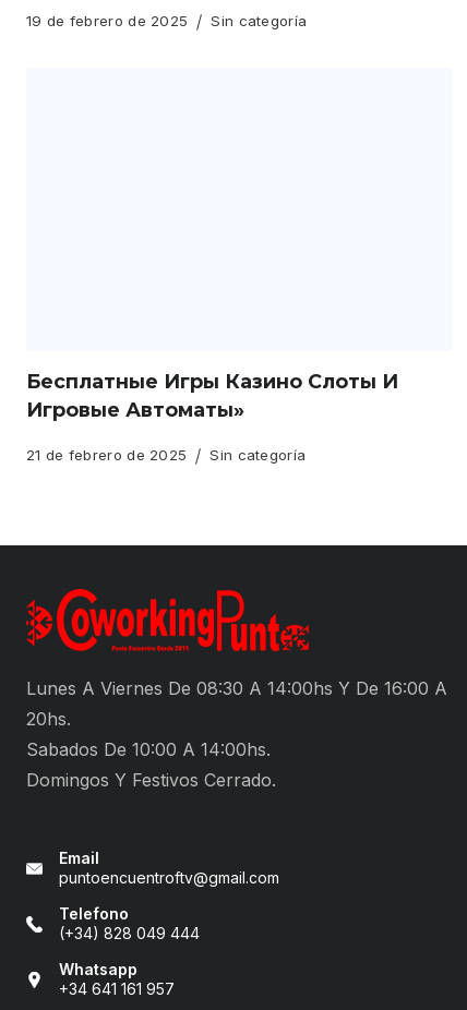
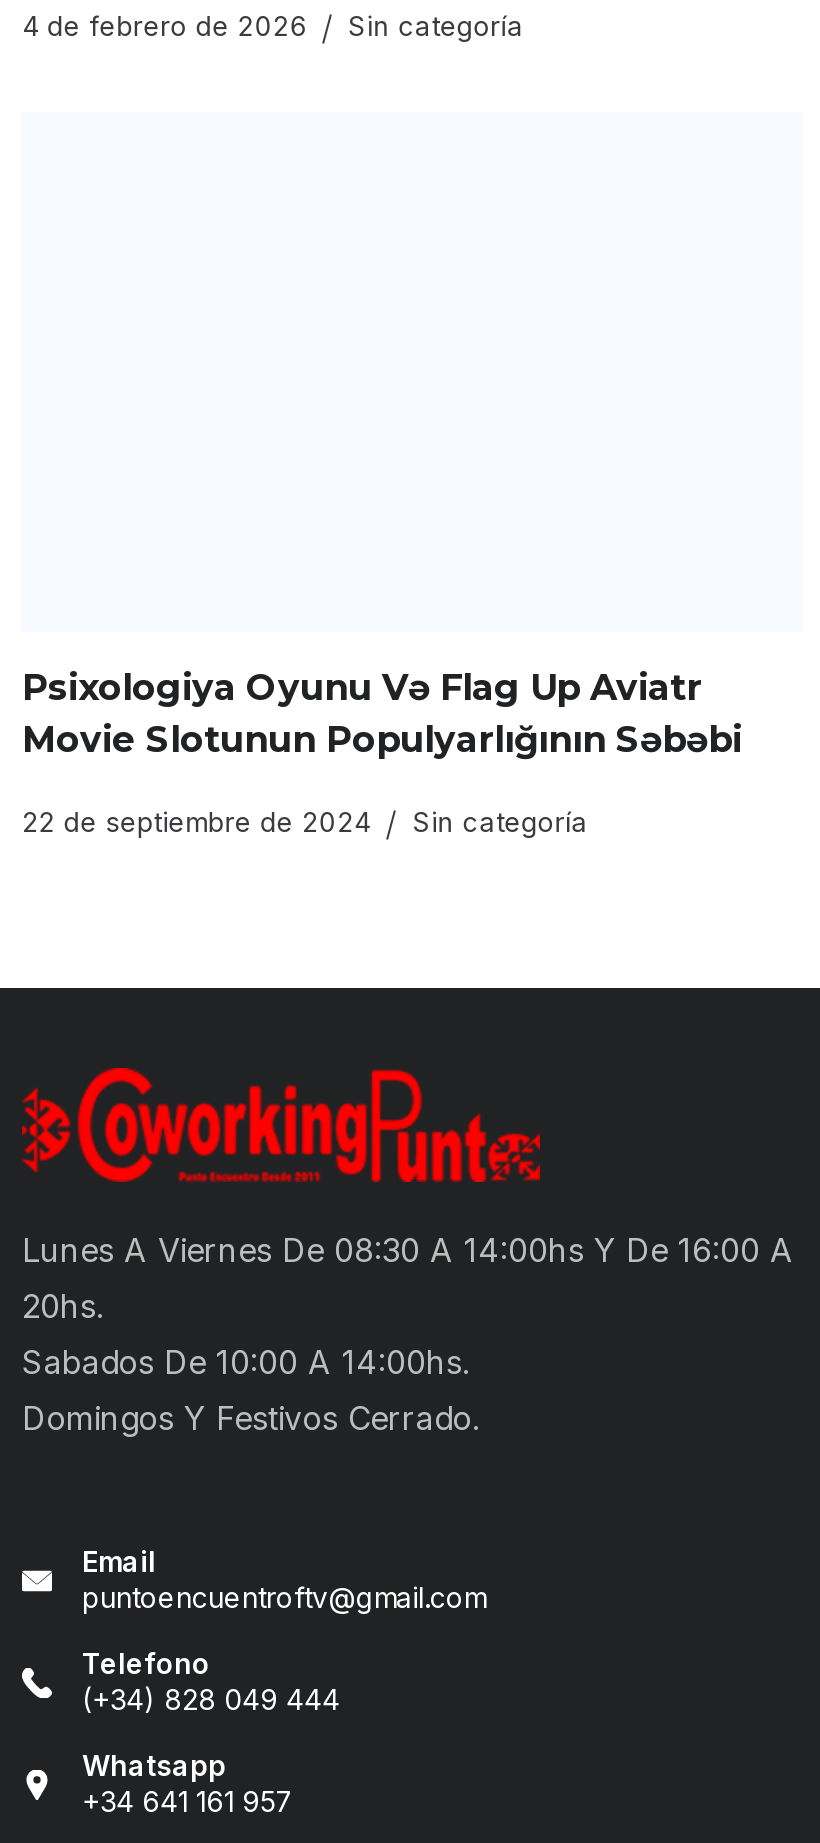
[26,12,307,30] 19 de febrero de 2025 Sin categoría -> [22,11,524,43] 4 de febrero de 2026 Sin categoría
[26,370,398,421] Бесплатные Игры Казино Слоты И | Игровые Автоматы» -> [22,667,742,761] Psixologiya Oyunu Və Flag Up Aviatr | Movie Slotunun Populyarlığının Səbəbi
[26,446,187,464] 21 de febrero de 2025 -> [22,807,370,839] 22 de septiembre de 2024

